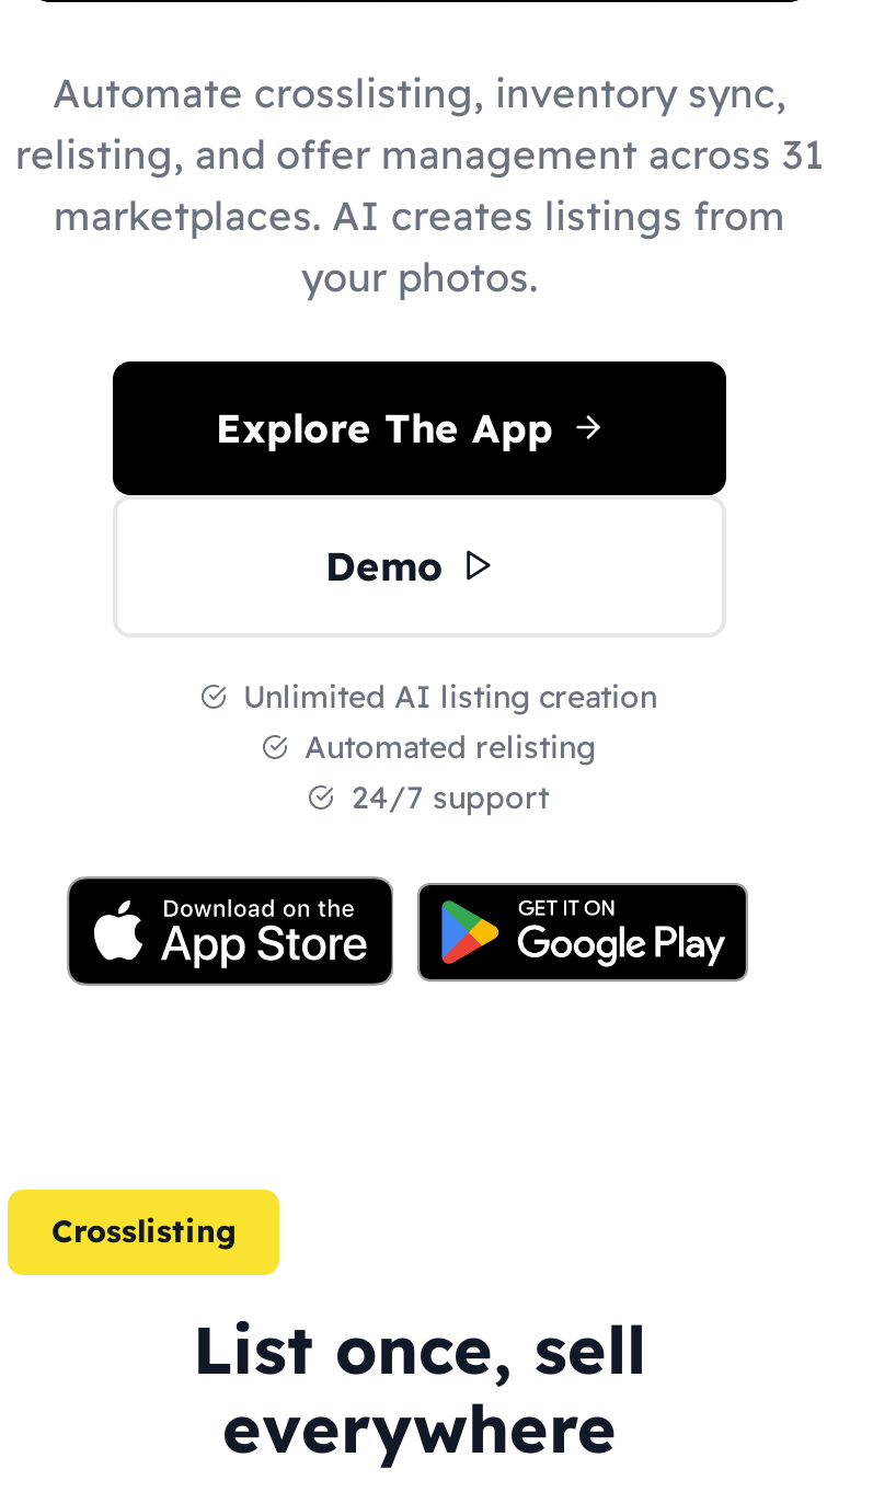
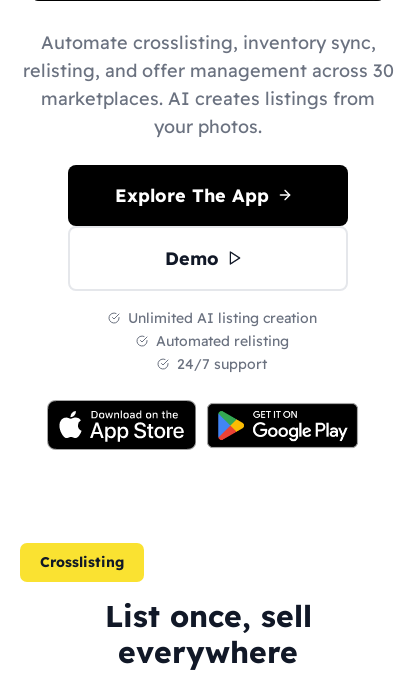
[15,128,824,179] relisting, and offer management across 31 -> [22,58,393,81] relisting, and offer management across 30

